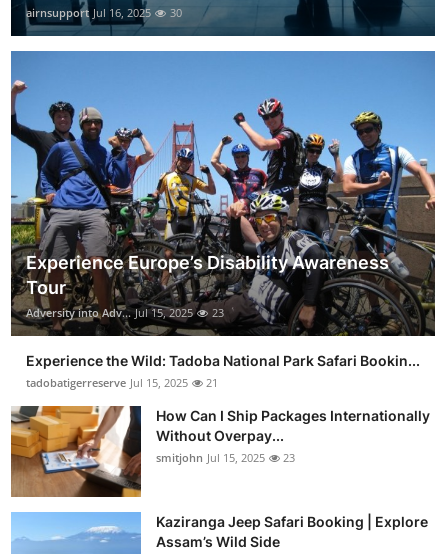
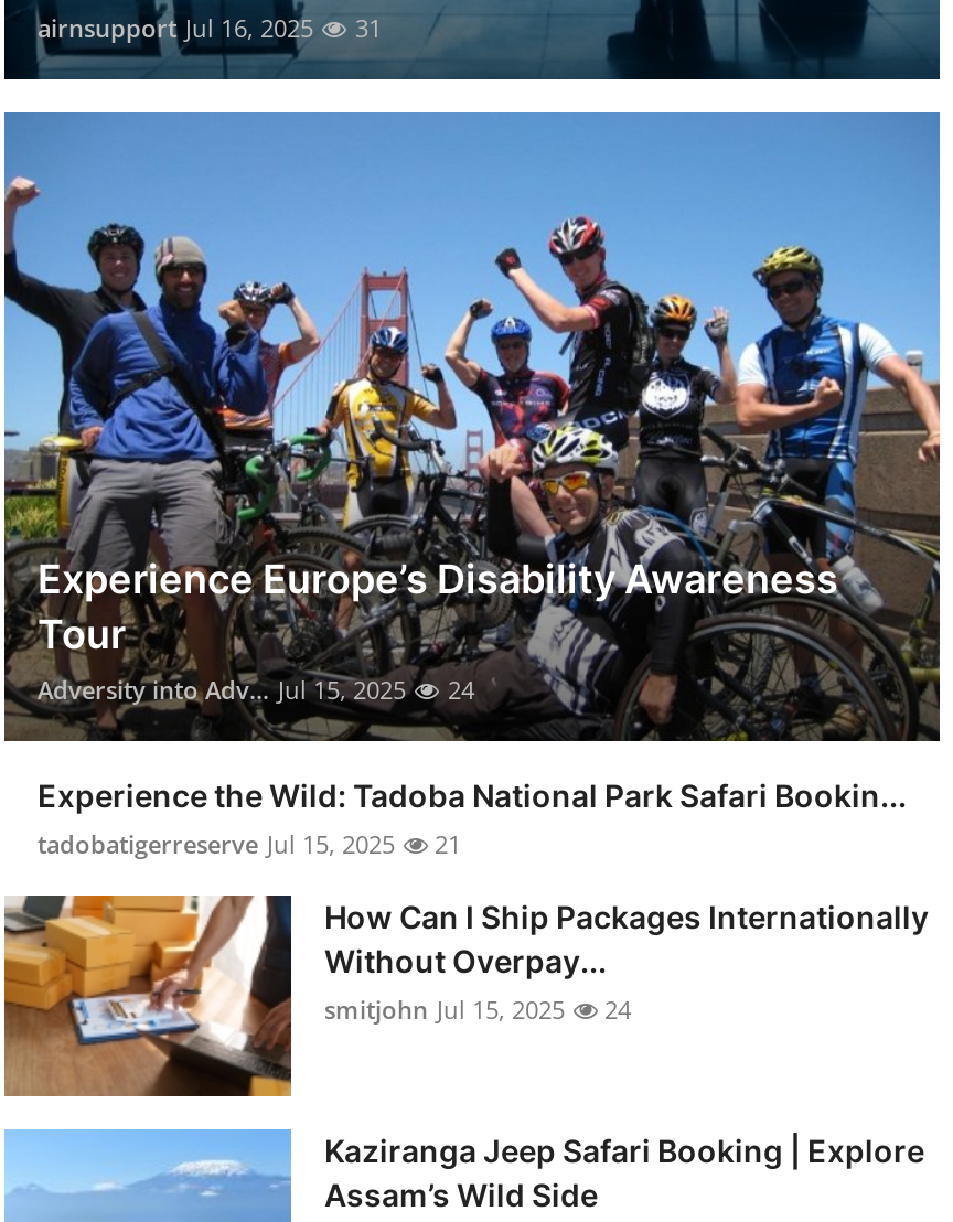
[26,5,182,20] airnsupport Jul 16, 2025 30 -> [38,11,382,44] airnsupport Jul 16, 2025 31
[26,305,224,320] Adversity into Adv... Jul 15, 2025 23 -> [38,673,474,706] Adversity into Adv... Jul 15, 2025 24
[156,450,295,465] smitjohn Jul 15, 2025 23 -> [324,992,631,1025] smitjohn Jul 15, 2025 24

